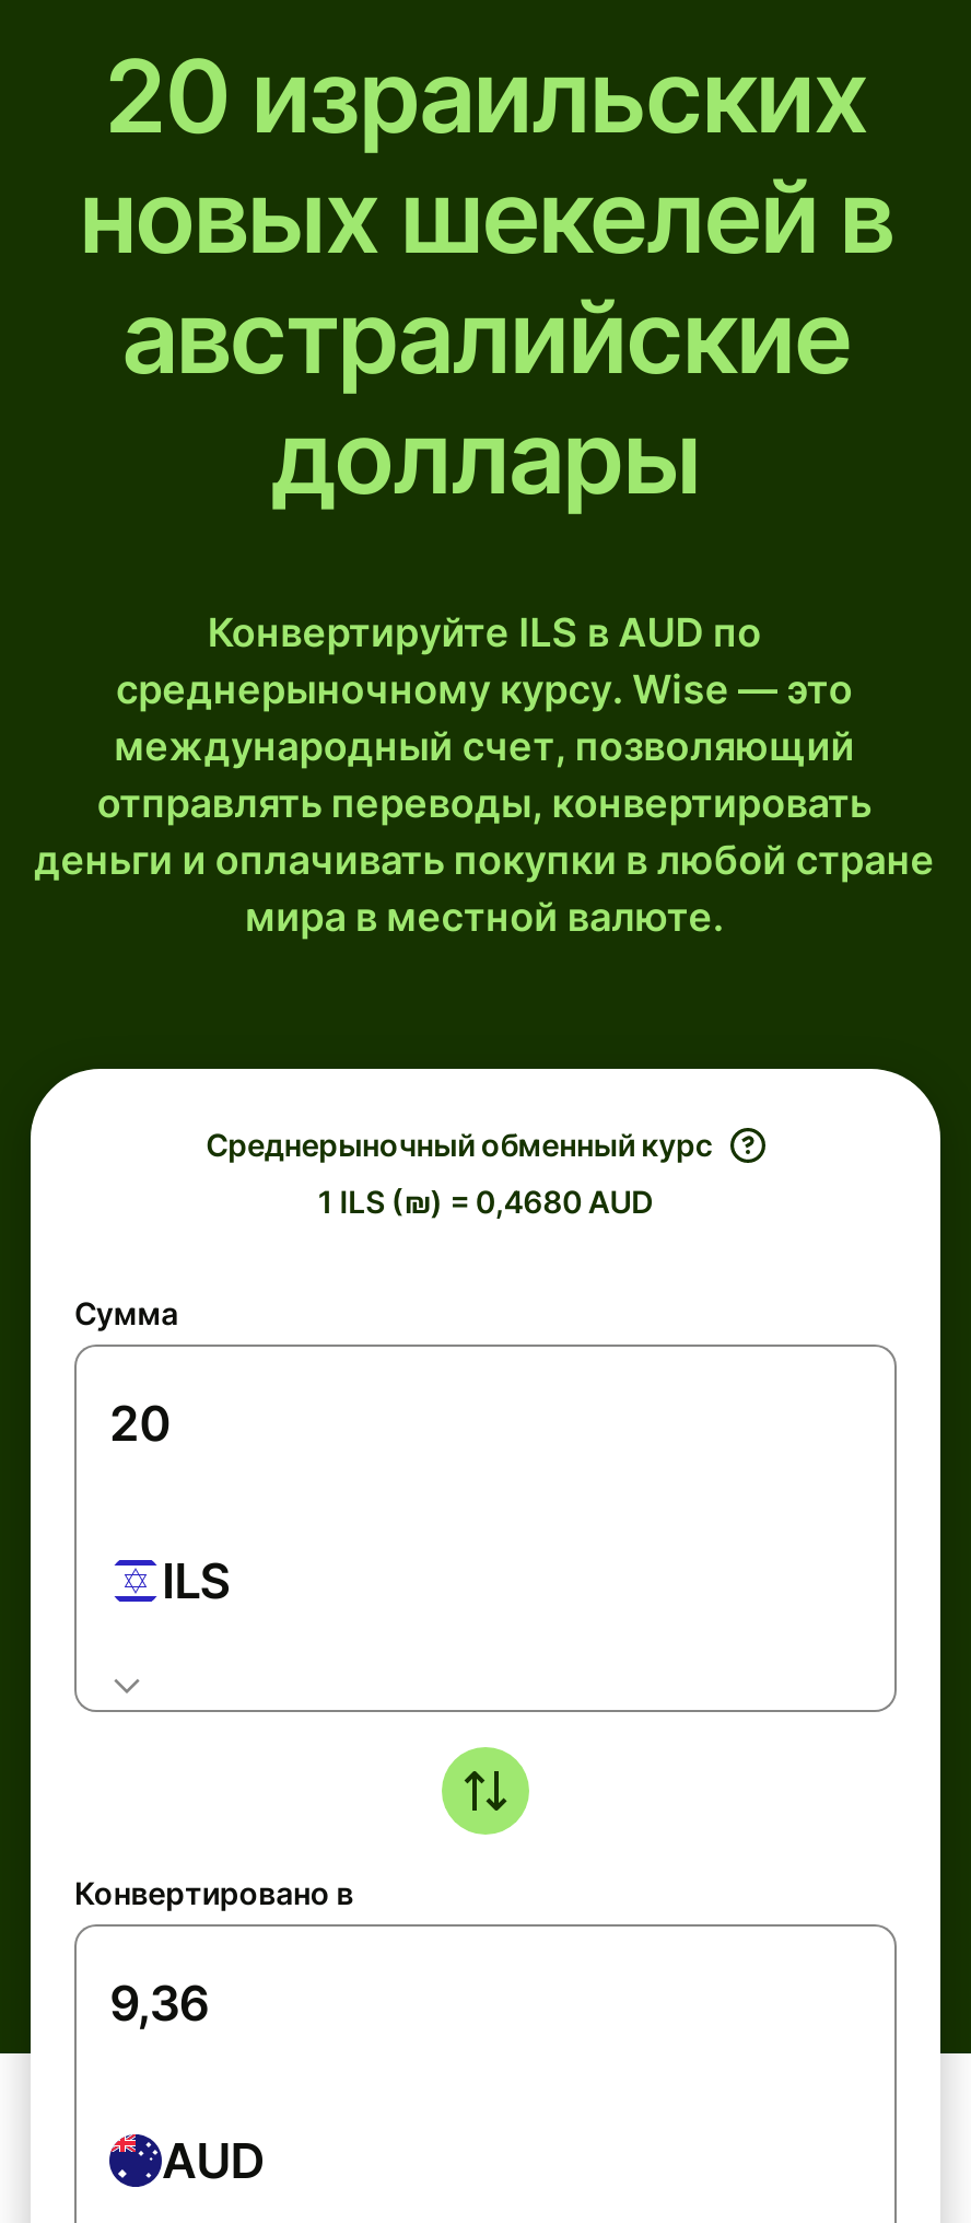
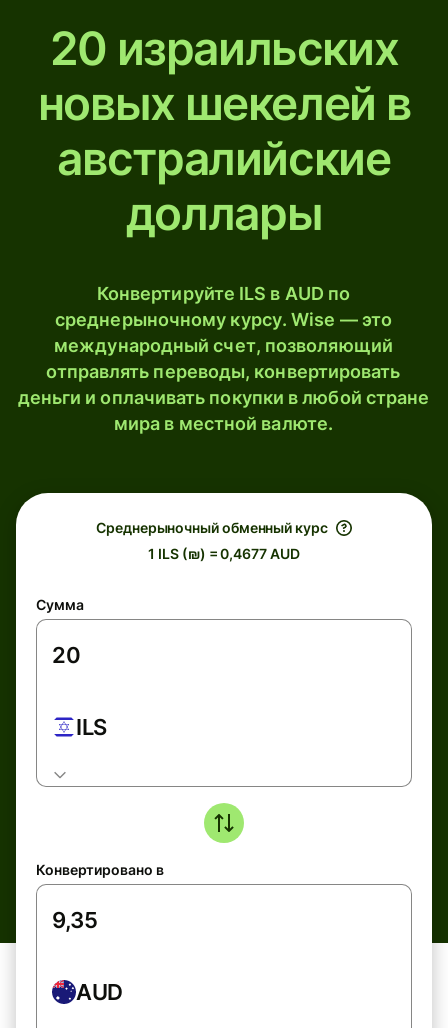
[318,1183,653,1220] 1 ILS (₪) = 0,4680 AUD -> [148,545,300,562] 1 ILS (₪) = 0,4677 AUD

